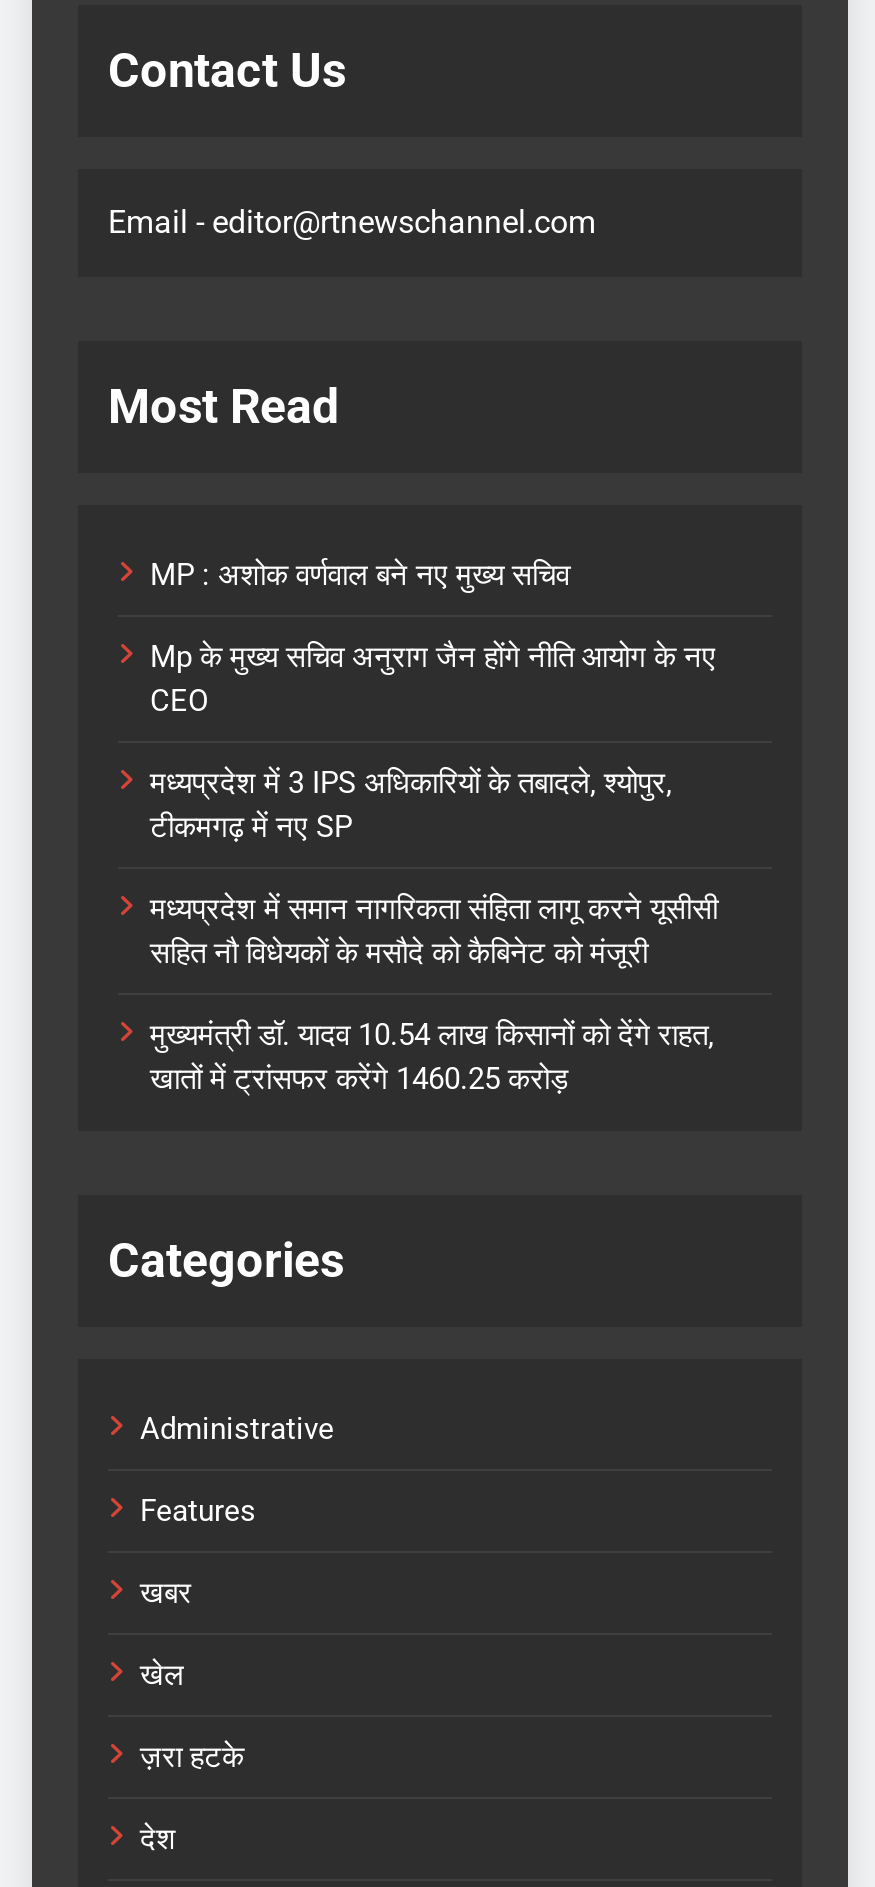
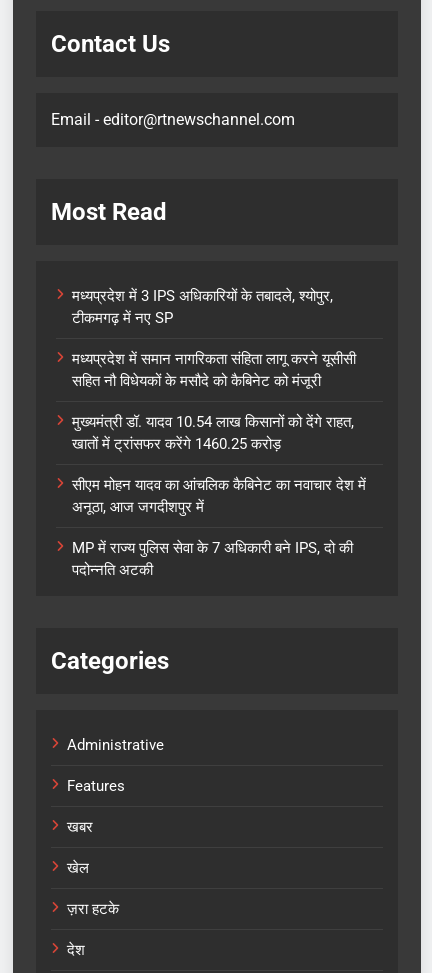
[150,556,716,718] MP : अशोक वर्णवाल बने नए मुख्य सचिव | Mp के मुख्य सचिव अनुराग जैन होंगे नीति आयोग के नए | CEO -> none
moved [150,764,718,1096] -> [72,286,356,452]: मध्यप्रदेश में 3 IPS अधिकारियों के तबादले, श्योपुर, | टीकमगढ़ में नए SP | मध्यप्रदेश में समान नागरिकता संहिता लागू करने यूसीसी | सहित नौ विधेयकों के मसौदे को कैबिनेट को मंजूरी | मुख्यमंत्री डॉ. यादव 10.54 लाख किसानों को देंगे राहत, | खातों में ट्रांसफर करेंगे 1460.25 करोड़
none -> [72,475,366,578] सीएम मोहन यादव का आंचलिक कैबिनेट का नवाचार देश में | अनूठा, आज जगदीशपुर में | MP में राज्य पुलिस सेवा के 7 अधिकारी बने IPS, दो की | पदोन्नति अटकी

